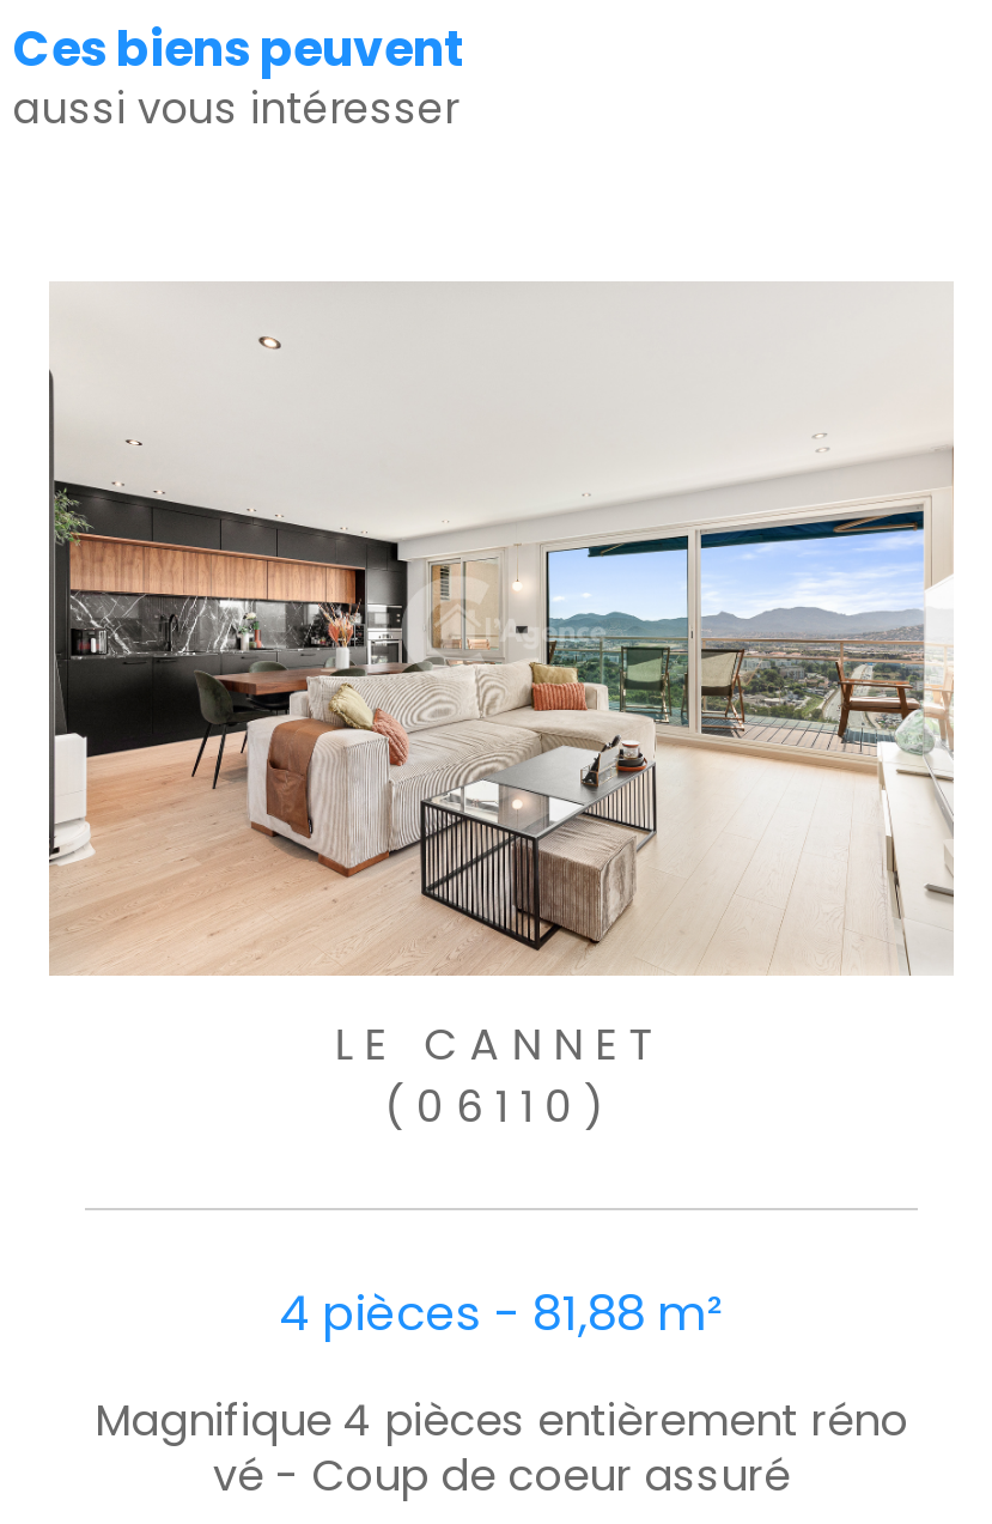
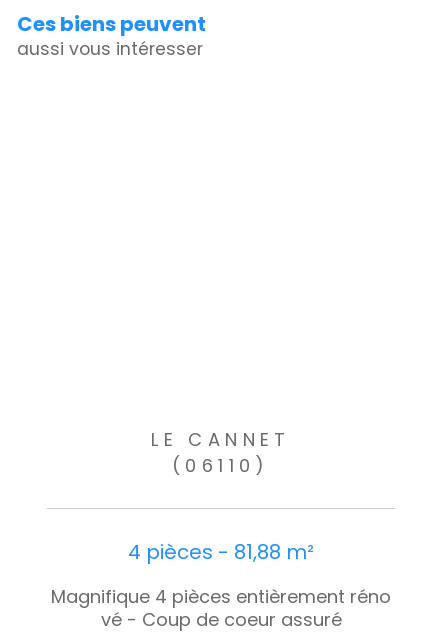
[47,281,956,978] [image] -> none

